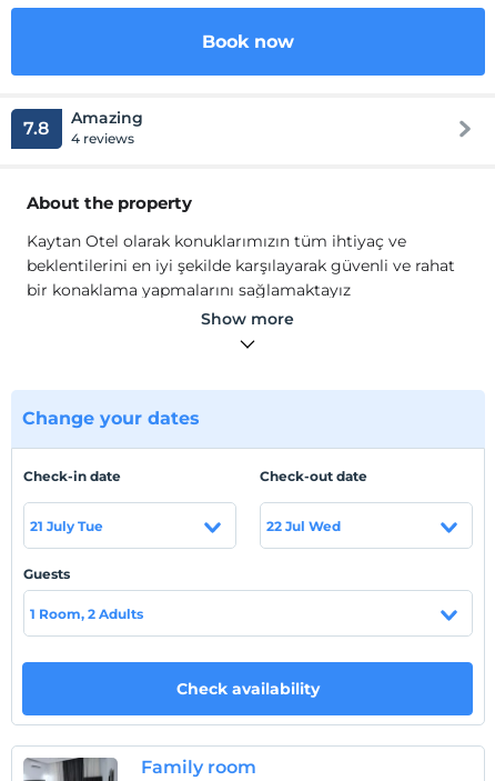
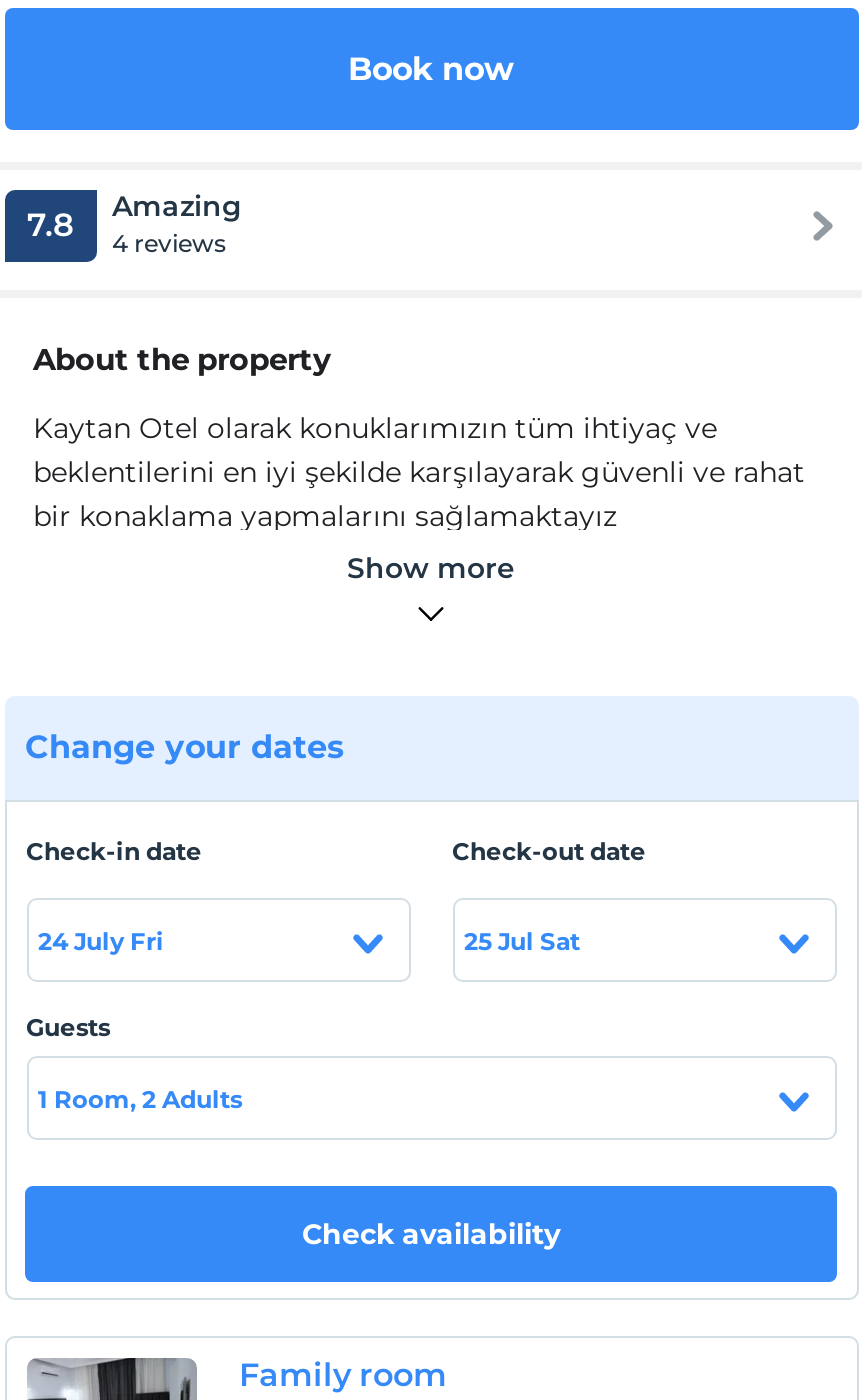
[29,517,103,534] 21 July Tue -> [38,925,164,955] 24 July Fri
[266,517,340,534] 22 Jul Wed -> [464,925,580,955] 25 Jul Sat

